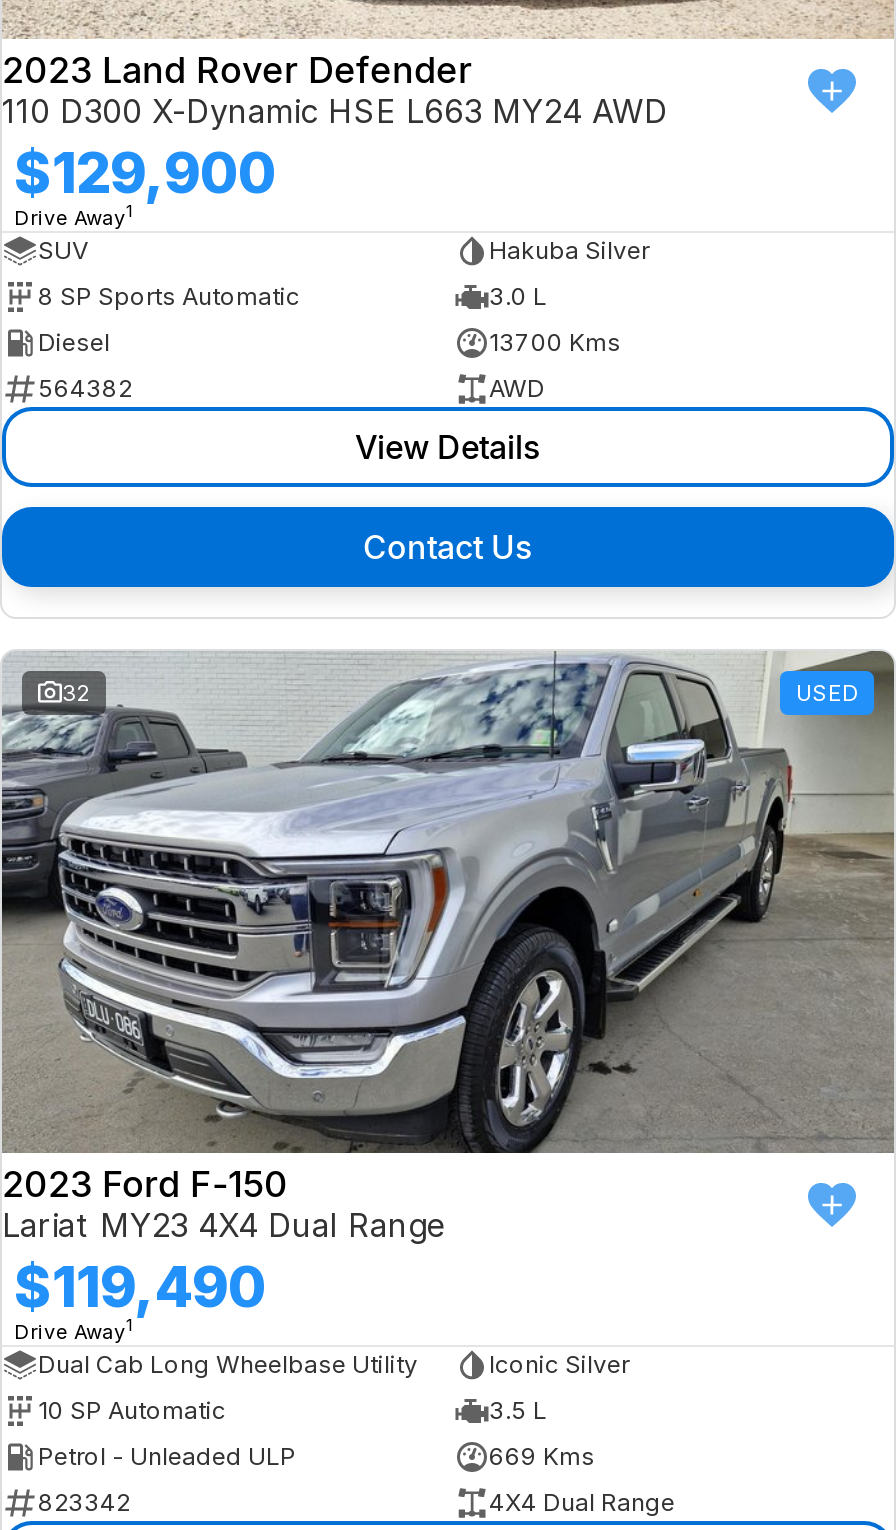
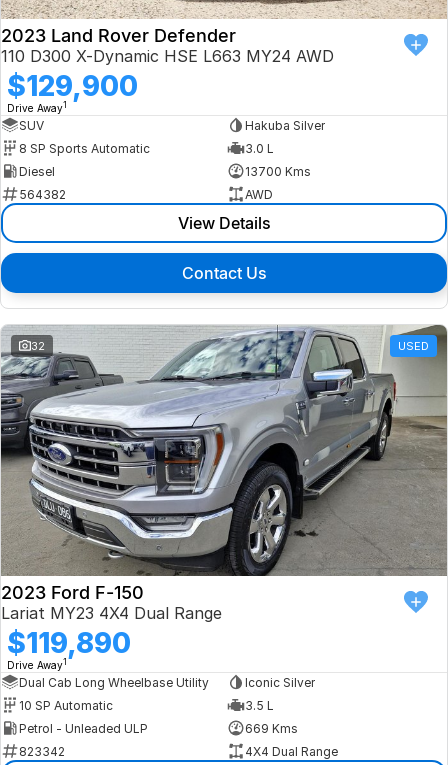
[14,1252,266,1320] $119,490 -> [7,626,131,660] $119,890

